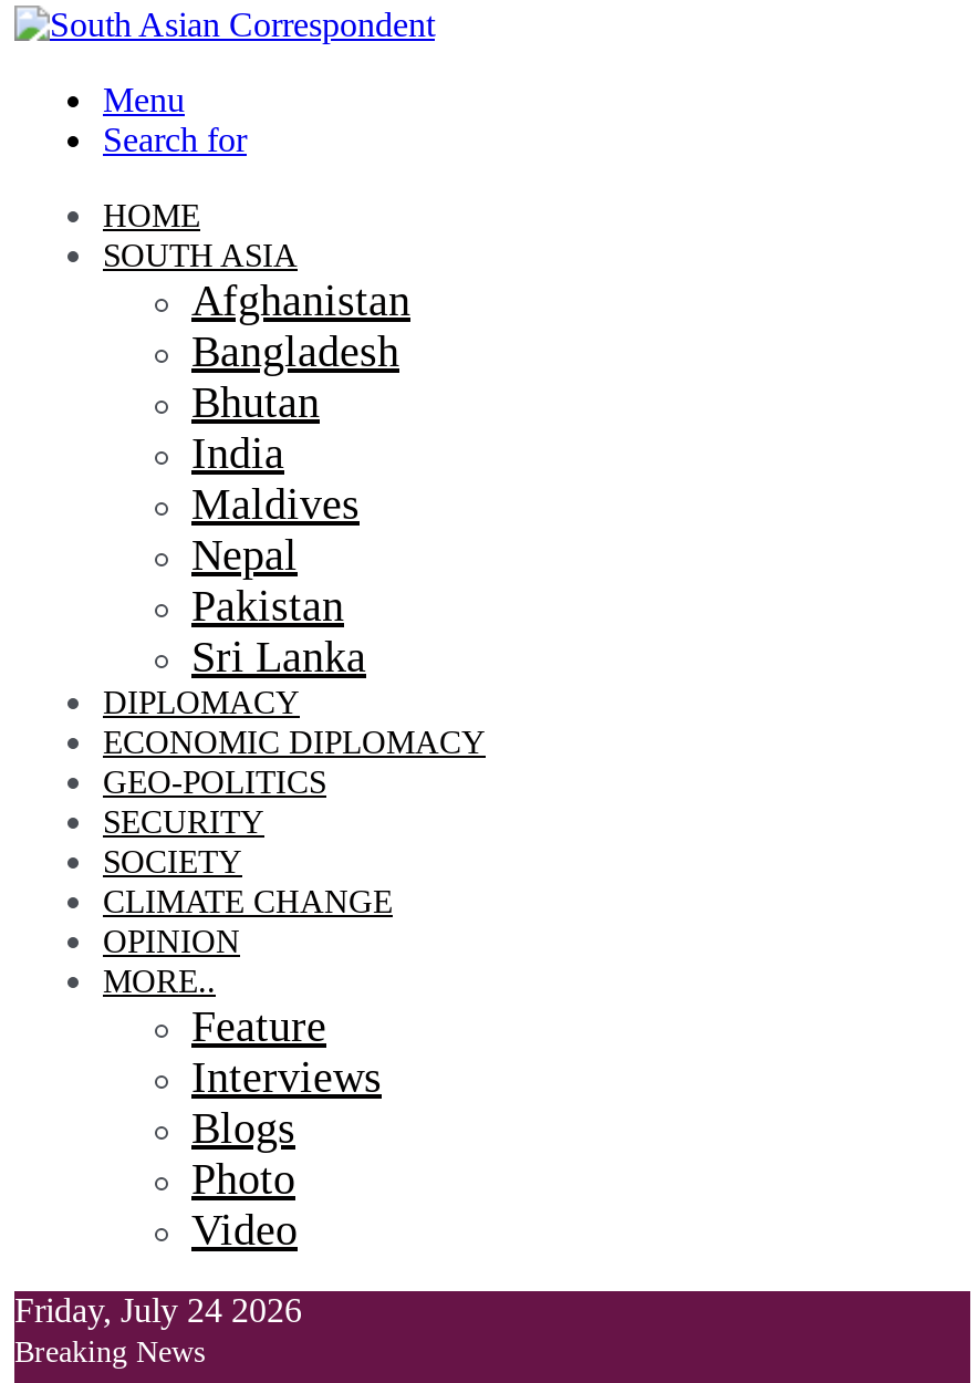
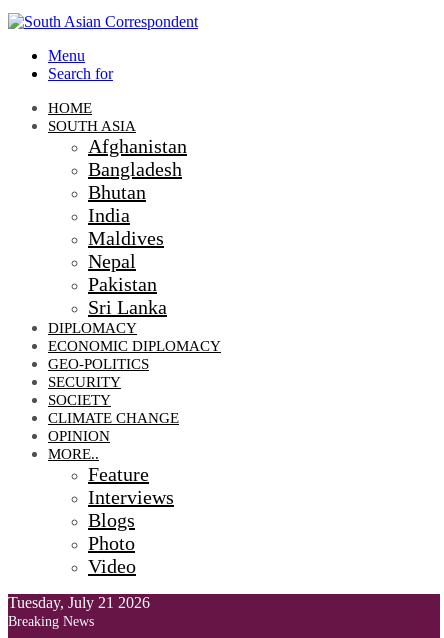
[14,1291,302,1329] Friday, July 24 2026 -> [8,594,150,611] Tuesday, July 21 2026

